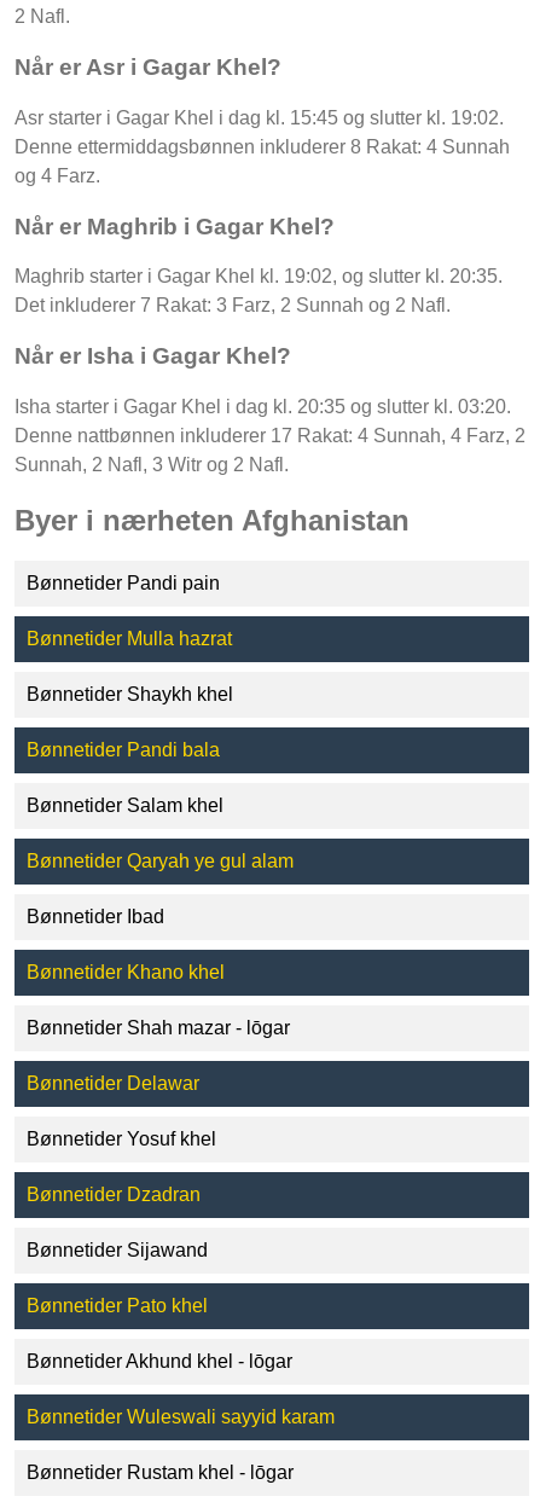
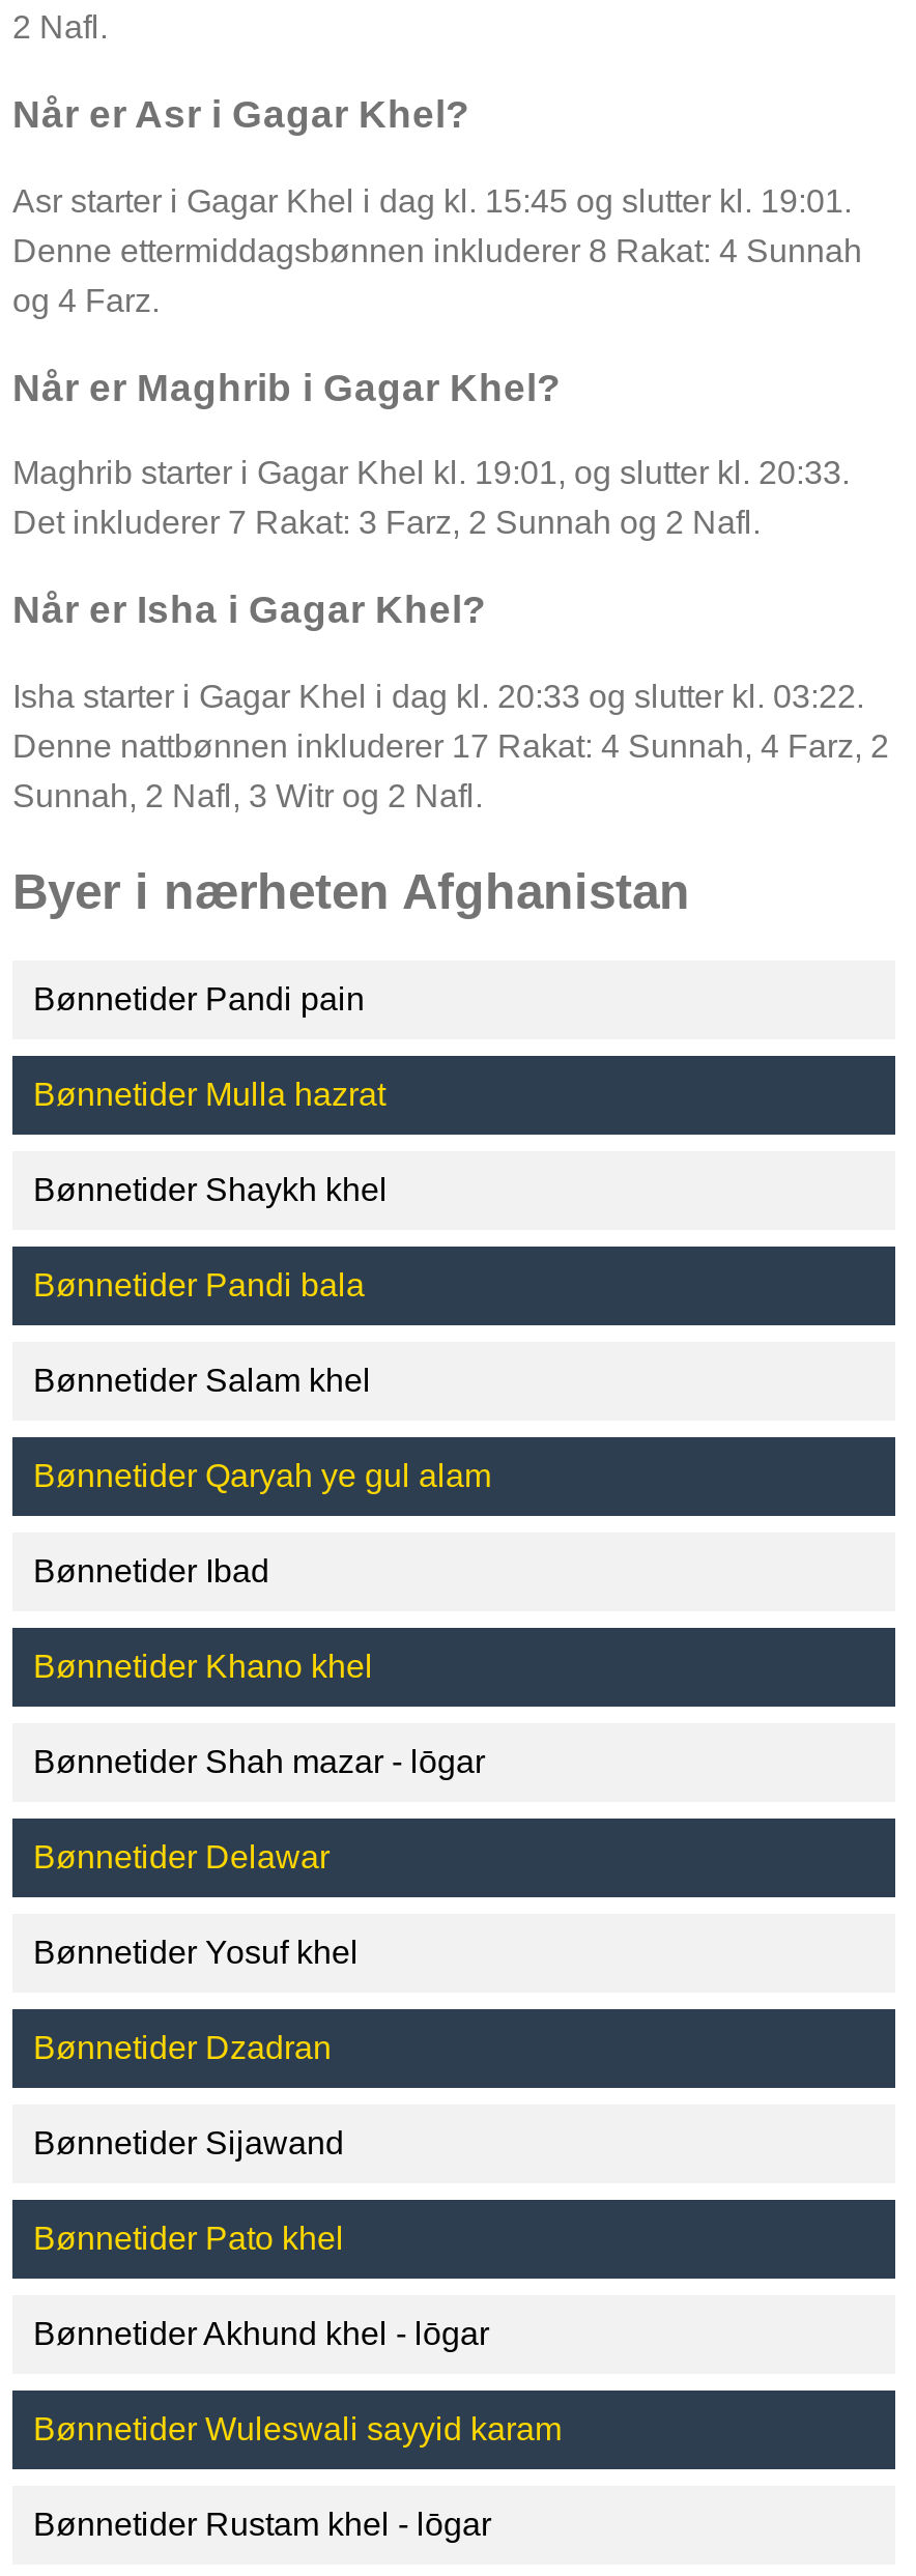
[14,107,504,128] Asr starter i Gagar Khel i dag kl. 15:45 og slutter kl. 19:02. -> [12,183,852,218] Asr starter i Gagar Khel i dag kl. 15:45 og slutter kl. 19:01.
[14,266,503,287] Maghrib starter i Gagar Khel kl. 19:02, og slutter kl. 20:35. -> [12,455,850,491] Maghrib starter i Gagar Khel kl. 19:01, og slutter kl. 20:33.
[14,396,511,417] Isha starter i Gagar Khel i dag kl. 20:35 og slutter kl. 03:20. -> [12,678,864,713] Isha starter i Gagar Khel i dag kl. 20:33 og slutter kl. 03:22.

